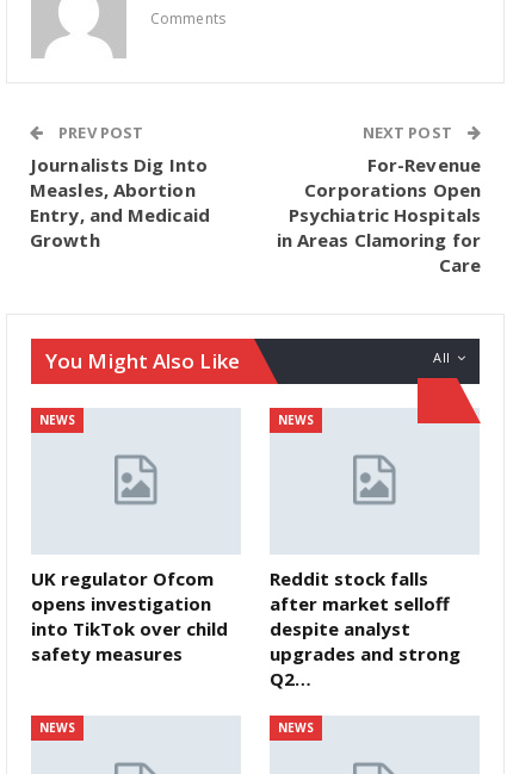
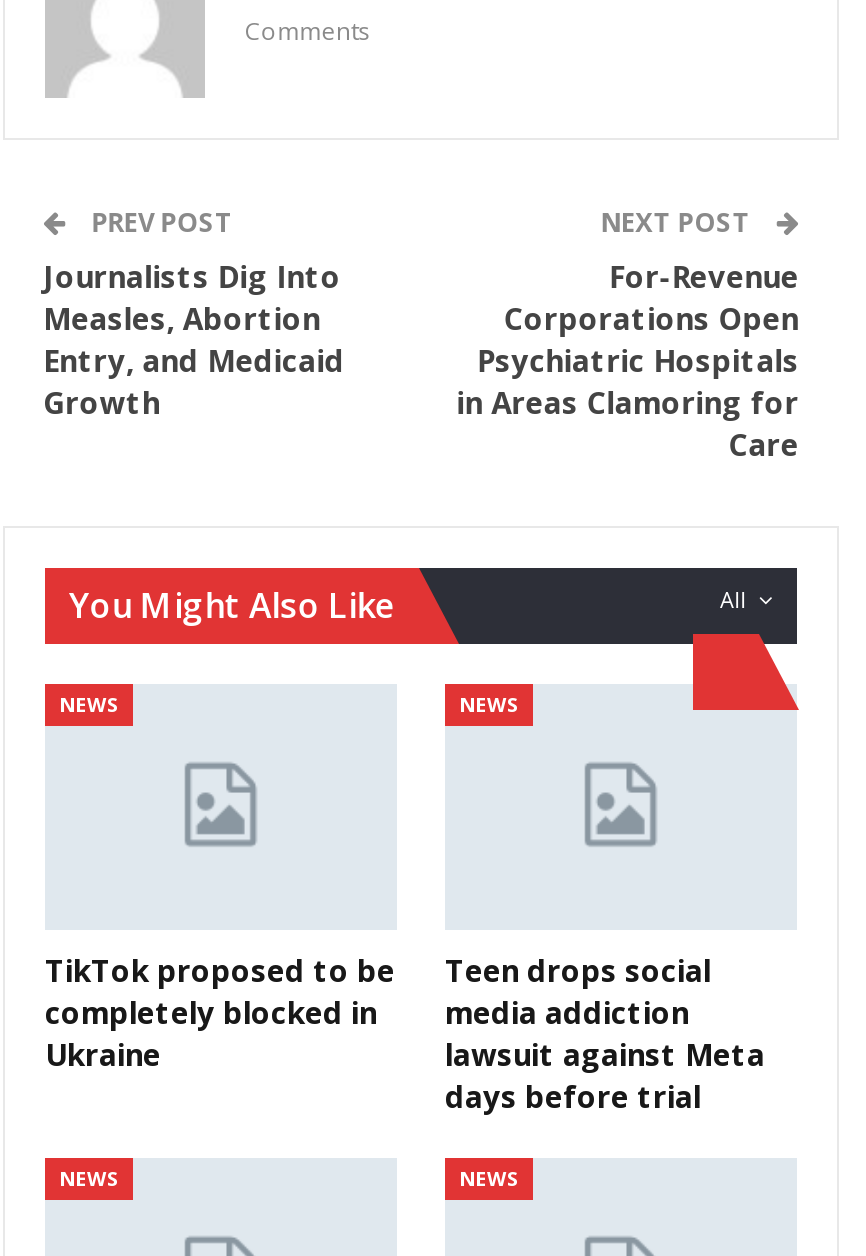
[31,566,228,665] UK regulator Ofcom | opens investigation | into TikTok over child | safety measures -> [45,949,395,1073] TikTok proposed to be | completely blocked in | Ukraine
[270,566,460,690] Reddit stock falls | after market selloff | despite analyst | upgrades and strong | Q2… -> [445,949,765,1115] Teen drops social | media addiction | lawsuit against Meta | days before trial

